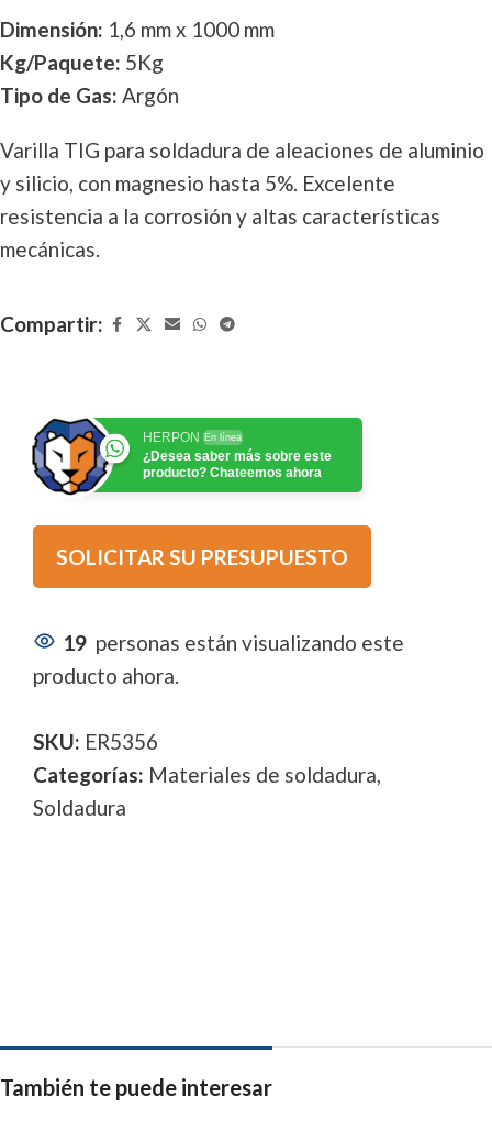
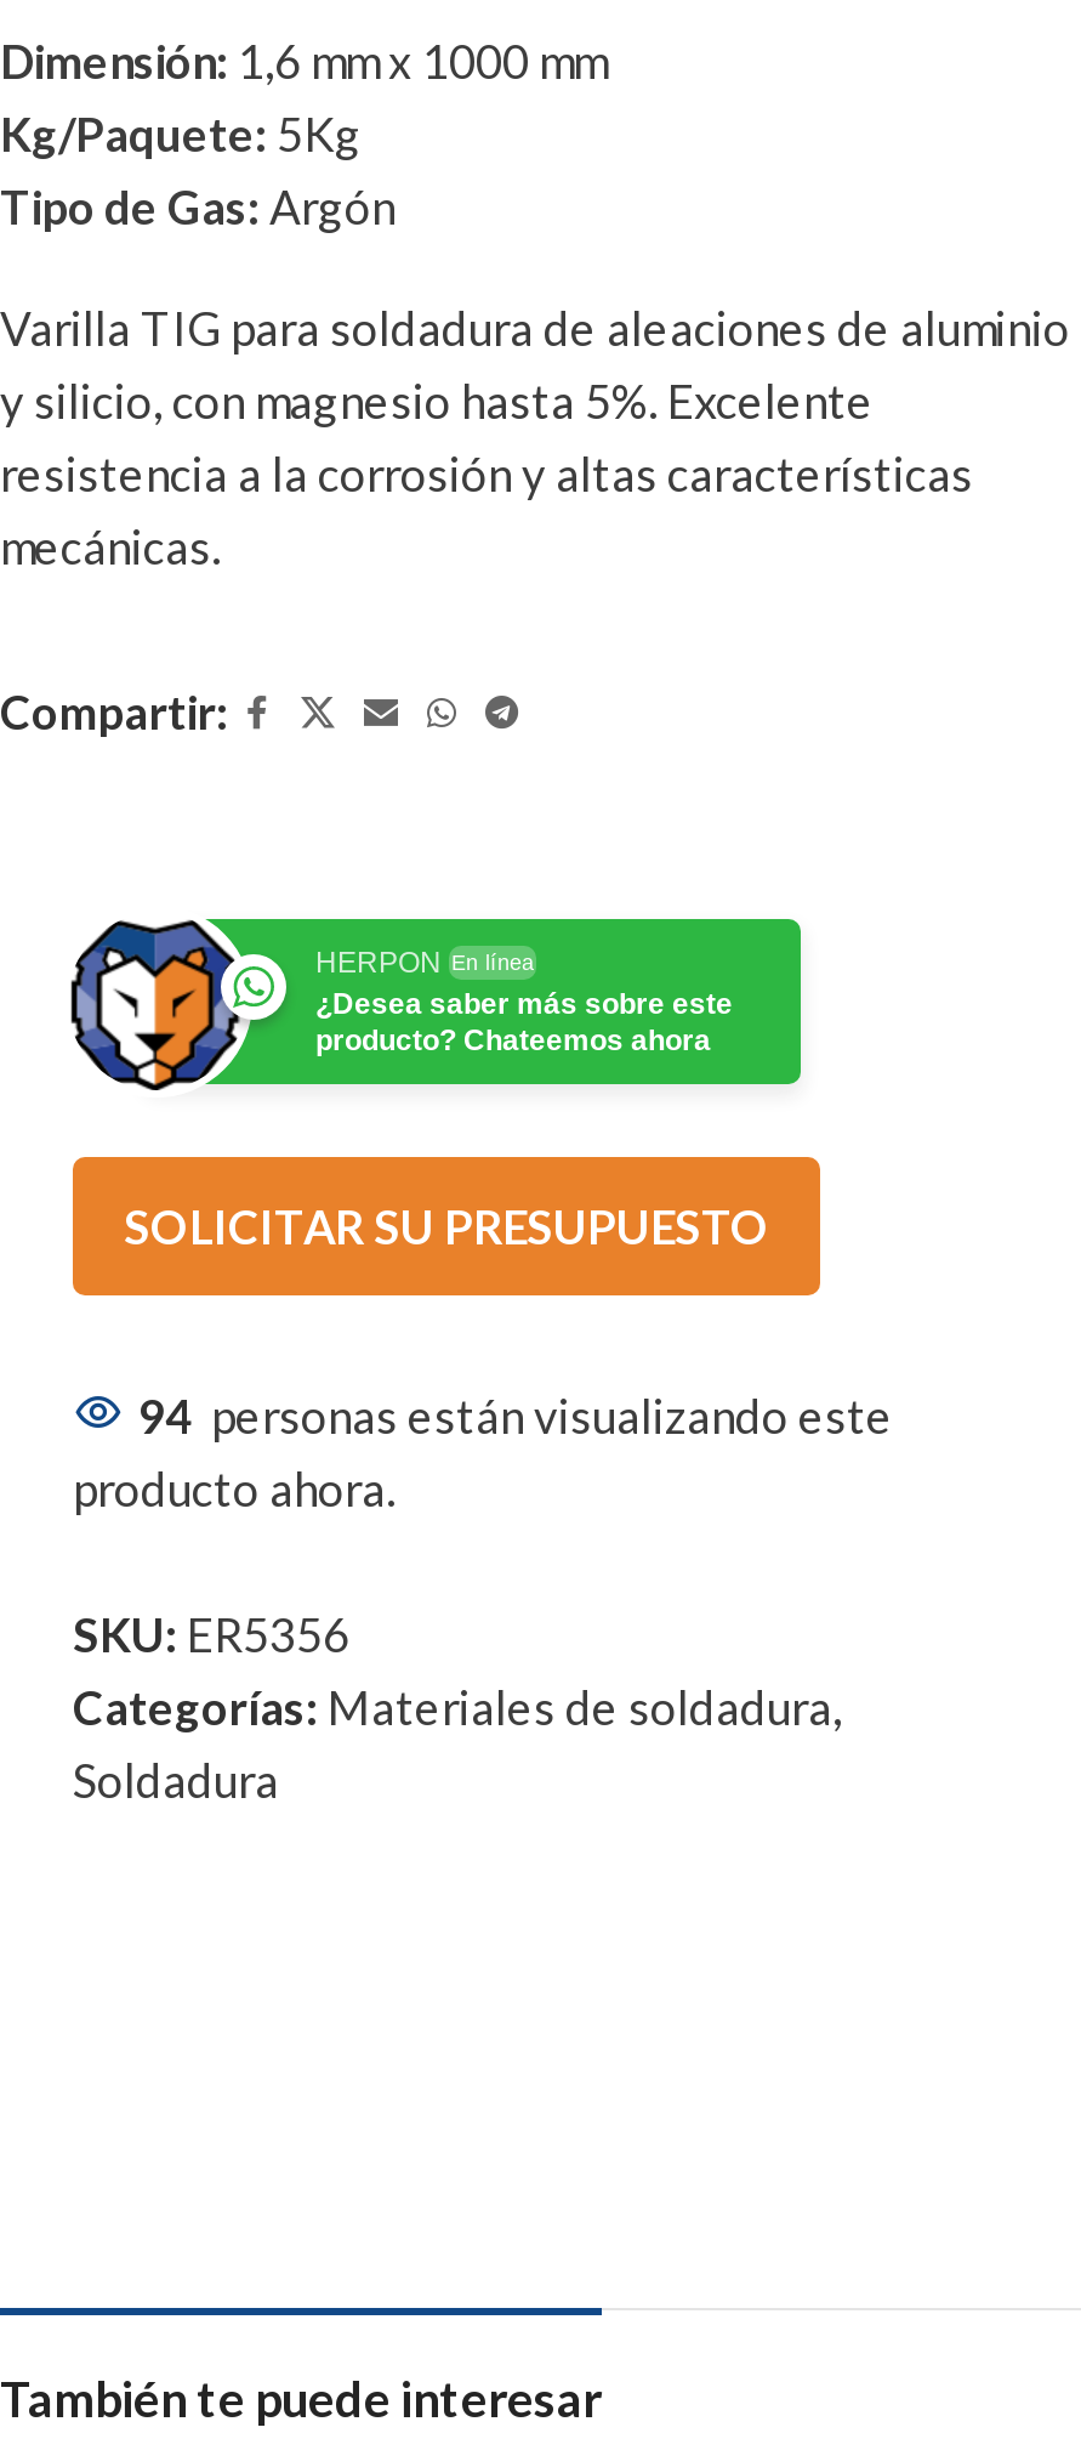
[63,630,404,655] 19 personas están visualizando este -> [138,1388,893,1444] 94 personas están visualizando este

